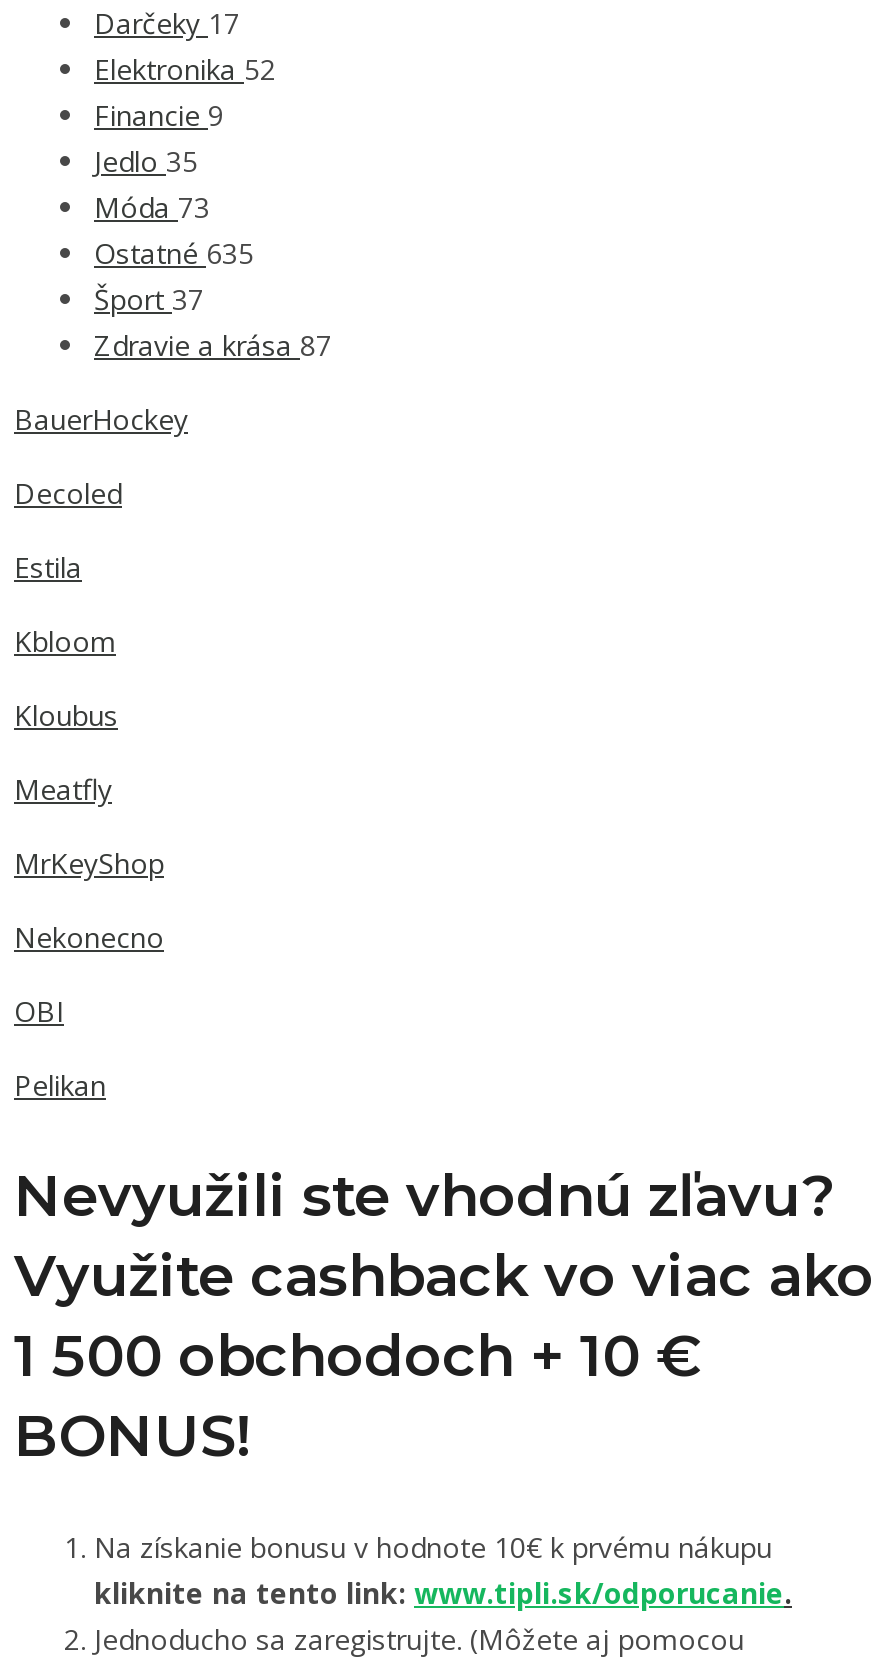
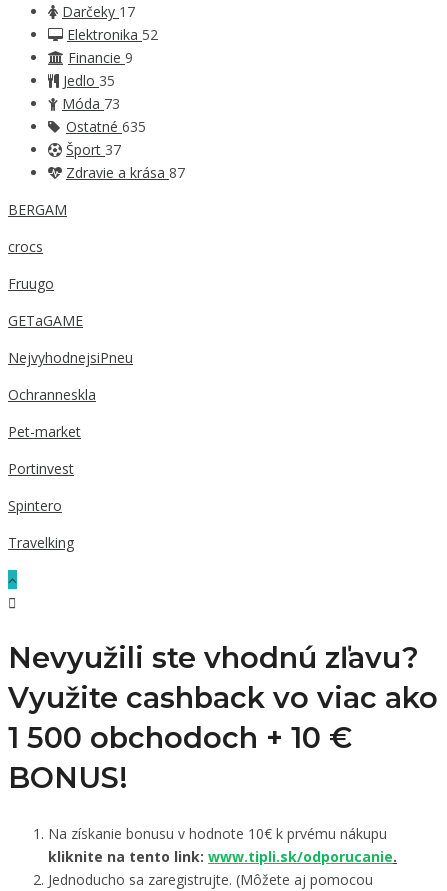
[14,400,188,438] BauerHockey -> [8,200,67,219] BERGAM
[14,474,122,512] Decoled -> [8,237,43,256] crocs
[14,548,82,586] Estila -> [8,274,54,293] Fruugo
[14,622,116,660] Kbloom -> [8,311,83,330] GETaGAME
[14,696,118,734] Kloubus -> [8,348,133,367] NejvyhodnejsiPneu
[14,770,112,808] Meatfly -> [8,385,96,404] Ochranneskla
[14,844,164,882] MrKeyShop -> [8,422,81,441] Pet-market
[14,918,164,956] Nekonecno -> [8,459,74,478] Portinvest
[14,992,64,1030] OBI -> [8,496,62,515] Spintero
[14,1066,106,1104] Pelikan -> [8,533,74,552] Travelking

